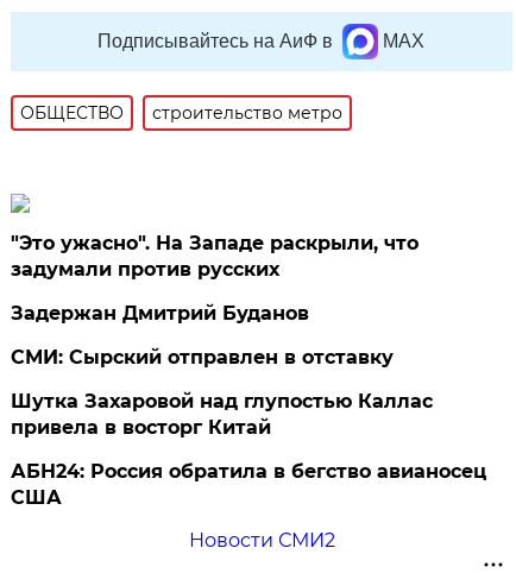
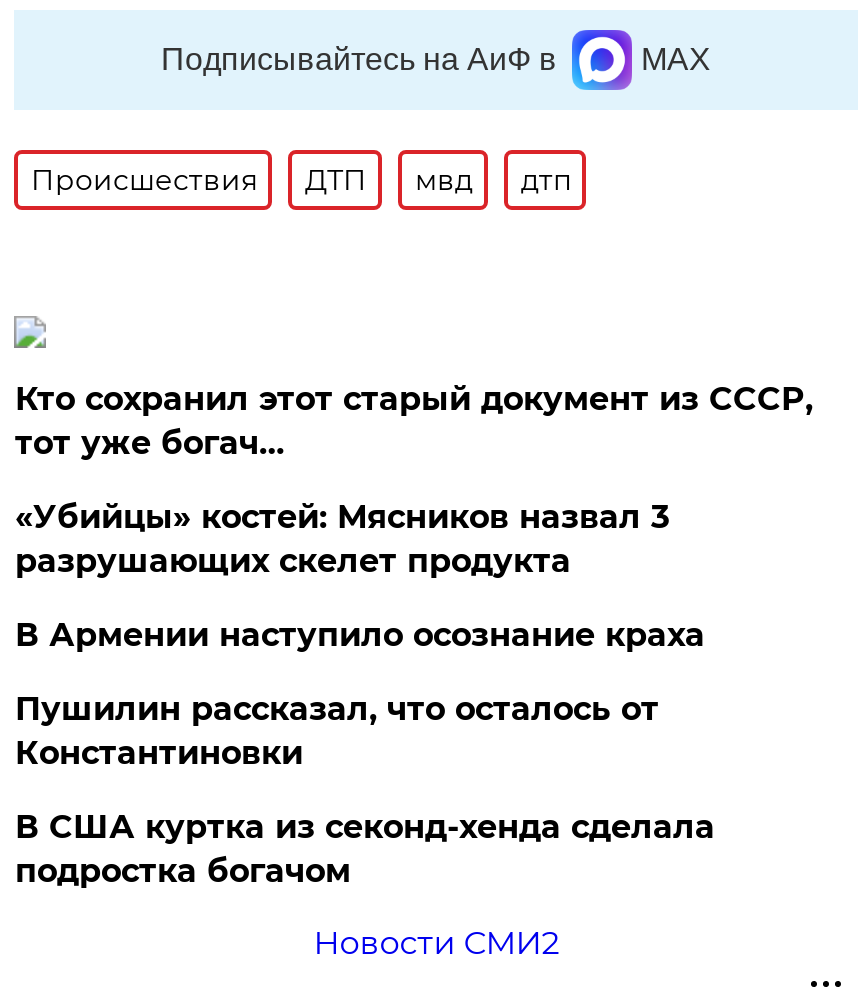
[21,102,343,123] ОБЩЕСТВО | строительство метро -> [31,162,571,198] Происшествия | ДТП | мвд | дтп
[11,231,419,280] "Это ужасно". На Западе раскрыли, что | задумали против русских -> [15,380,813,462] Кто сохранил этот старый документ из СССР, | тот уже богач…
[11,301,310,324] Задержан Дмитрий Буданов -> [15,498,669,580] «Убийцы» костей: Мясников назвал 3 | разрушающих скелет продукта
[11,345,394,368] СМИ: Сырский отправлен в отставку -> [15,616,705,654] В Армении наступило осознание краха
[11,389,433,438] Шутка Захаровой над глупостью Каллас | привела в восторг Китай -> [15,690,659,772] Пушилин рассказал, что осталось от | Константиновки
[11,460,487,508] АБН24: Россия обратила в бегство авианосец | США -> [15,808,715,890] В США куртка из секонд-хенда сделала | подростка богачом

